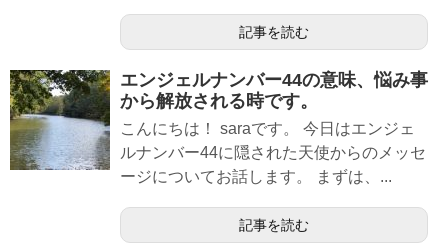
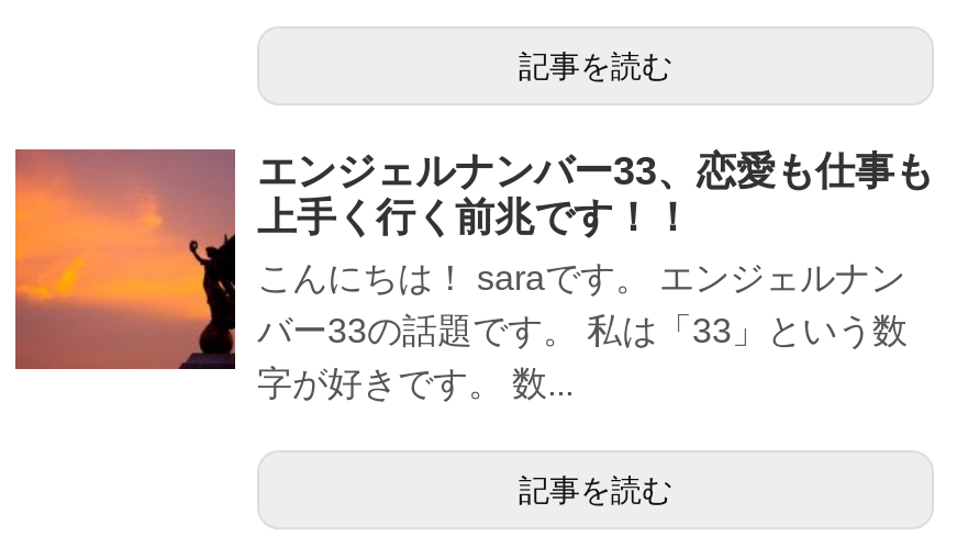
[9,69,428,185] [image] | エンジェルナンバー44の意味、悩み事 | から解放される時です。 | こんにちは！ saraです。 今日はエンジェ | ルナンバー44に隠された天使からのメッセ | ージについてお話します。 まずは、... -> [13,148,934,403] [image] | エンジェルナンバー33、恋愛も仕事も | 上手く行く前兆です！！ | こんにちは！ saraです。 エンジェルナン | バー33の話題です。 私は「33」という数 | 字が好きです。 数...

